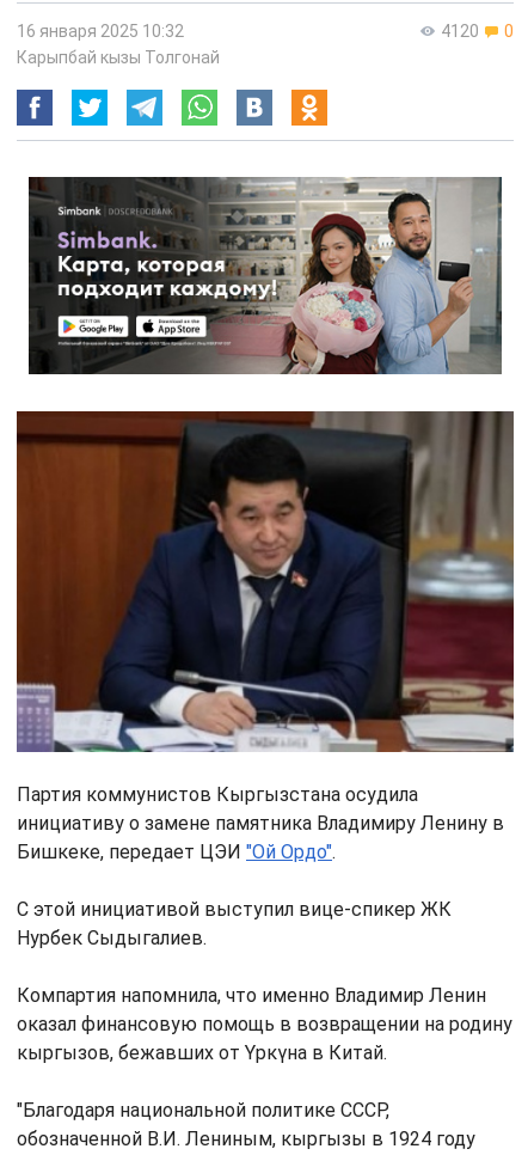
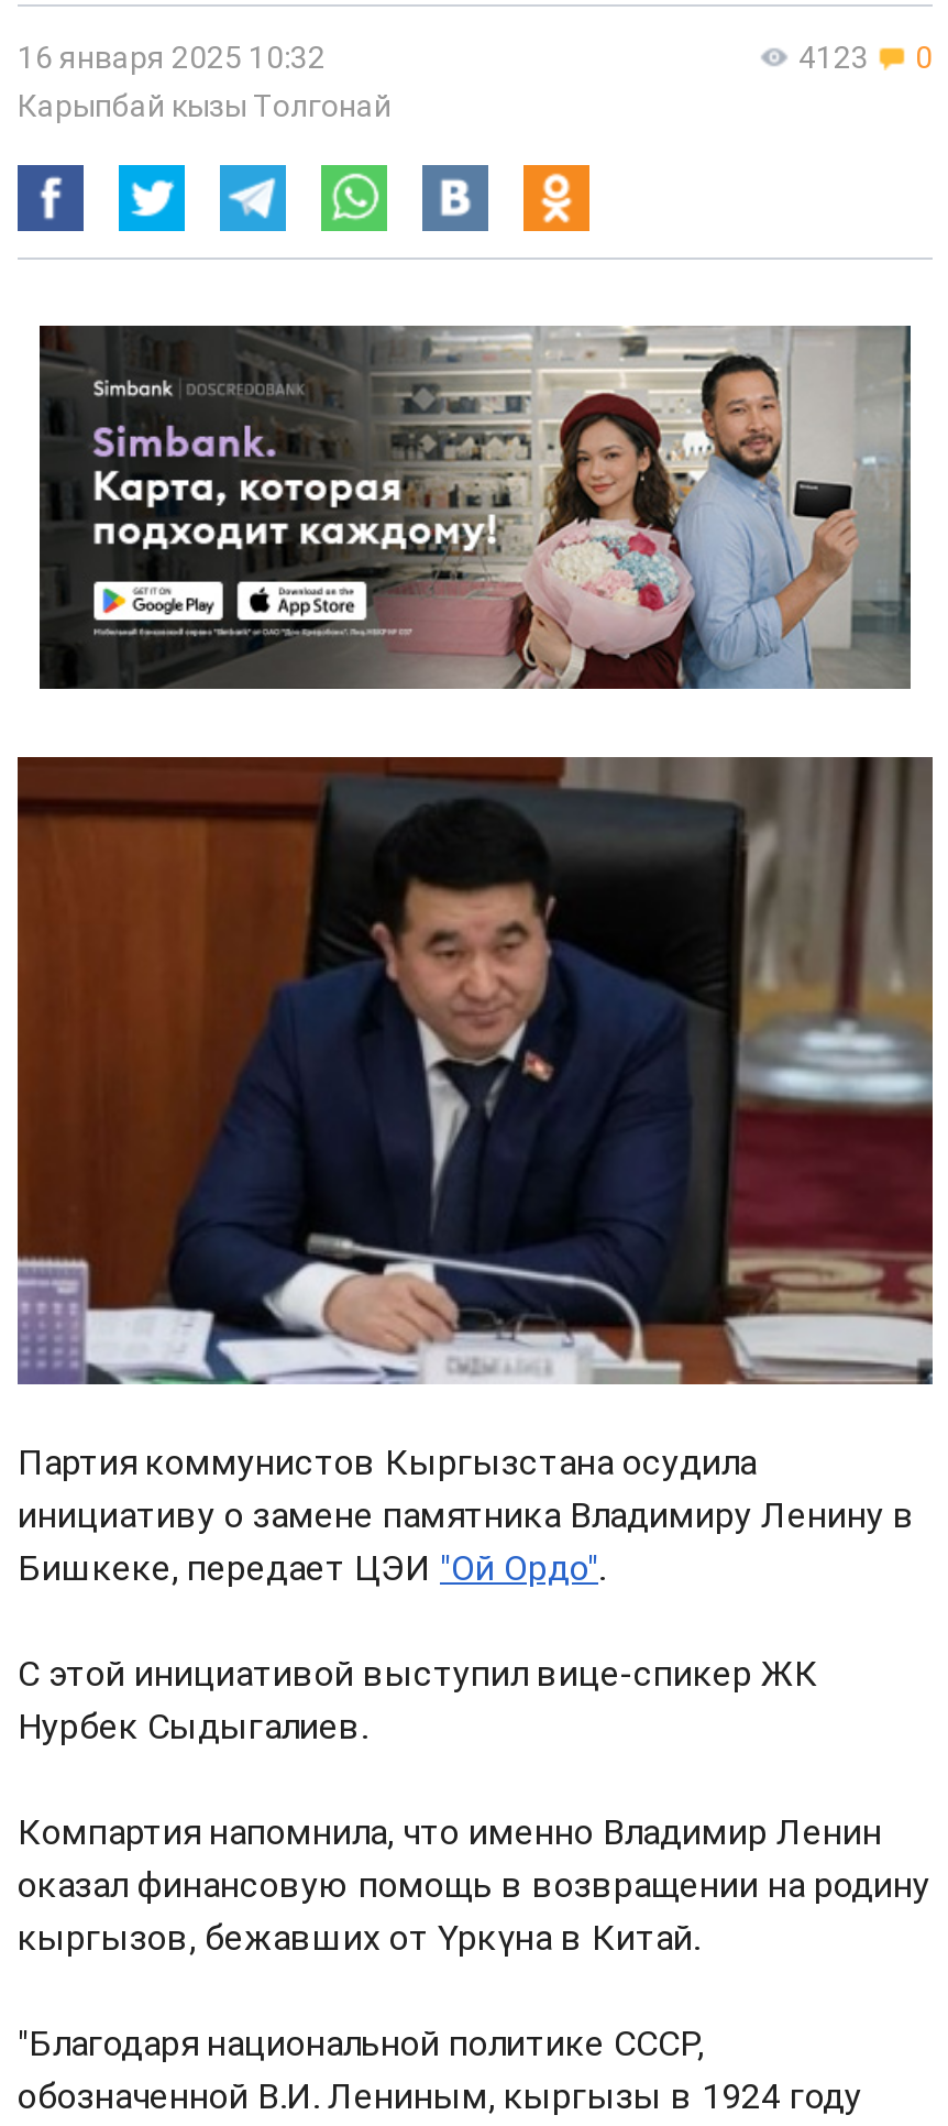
[437,22,514,41] 4120 0 -> [792,40,933,75] 4123 0

